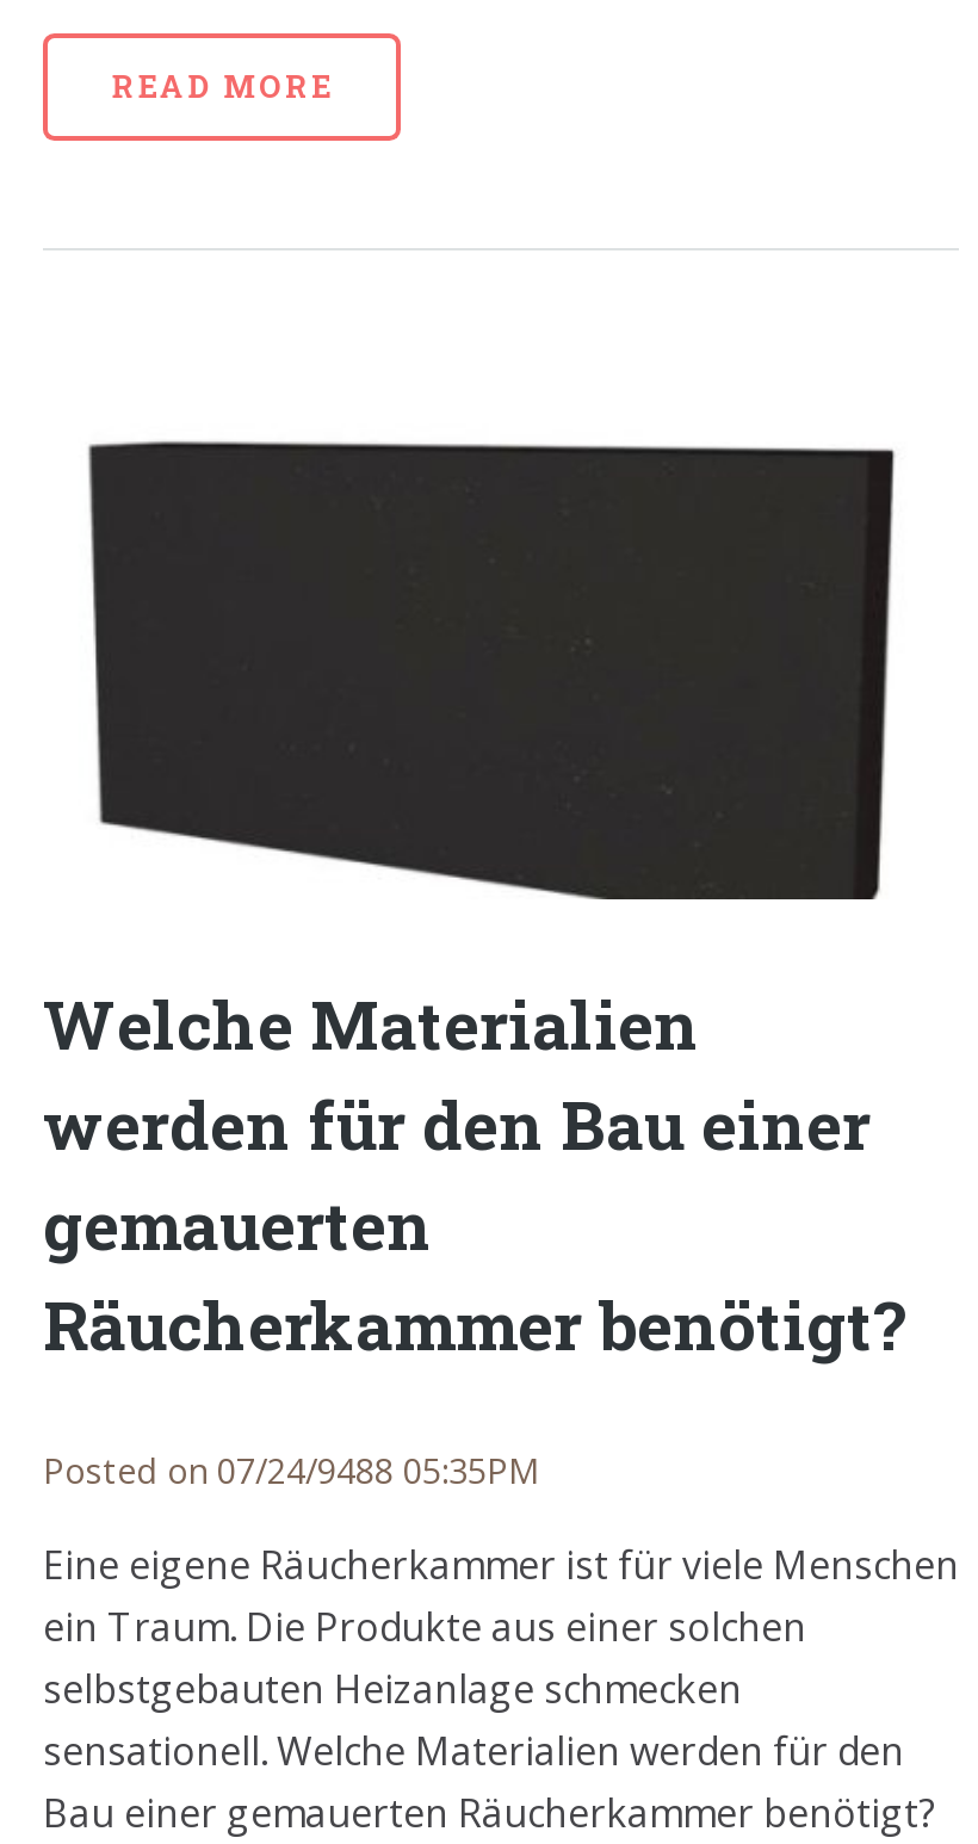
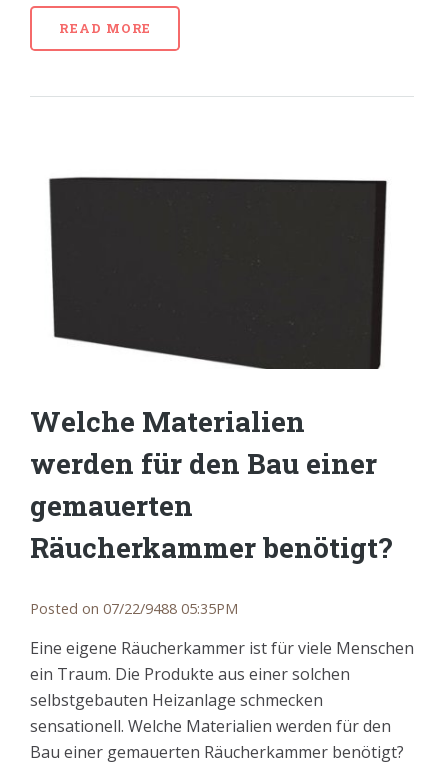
[43,1448,539,1494] Posted on 07/24/9488 05:35PM -> [30,599,238,618] Posted on 07/22/9488 05:35PM

